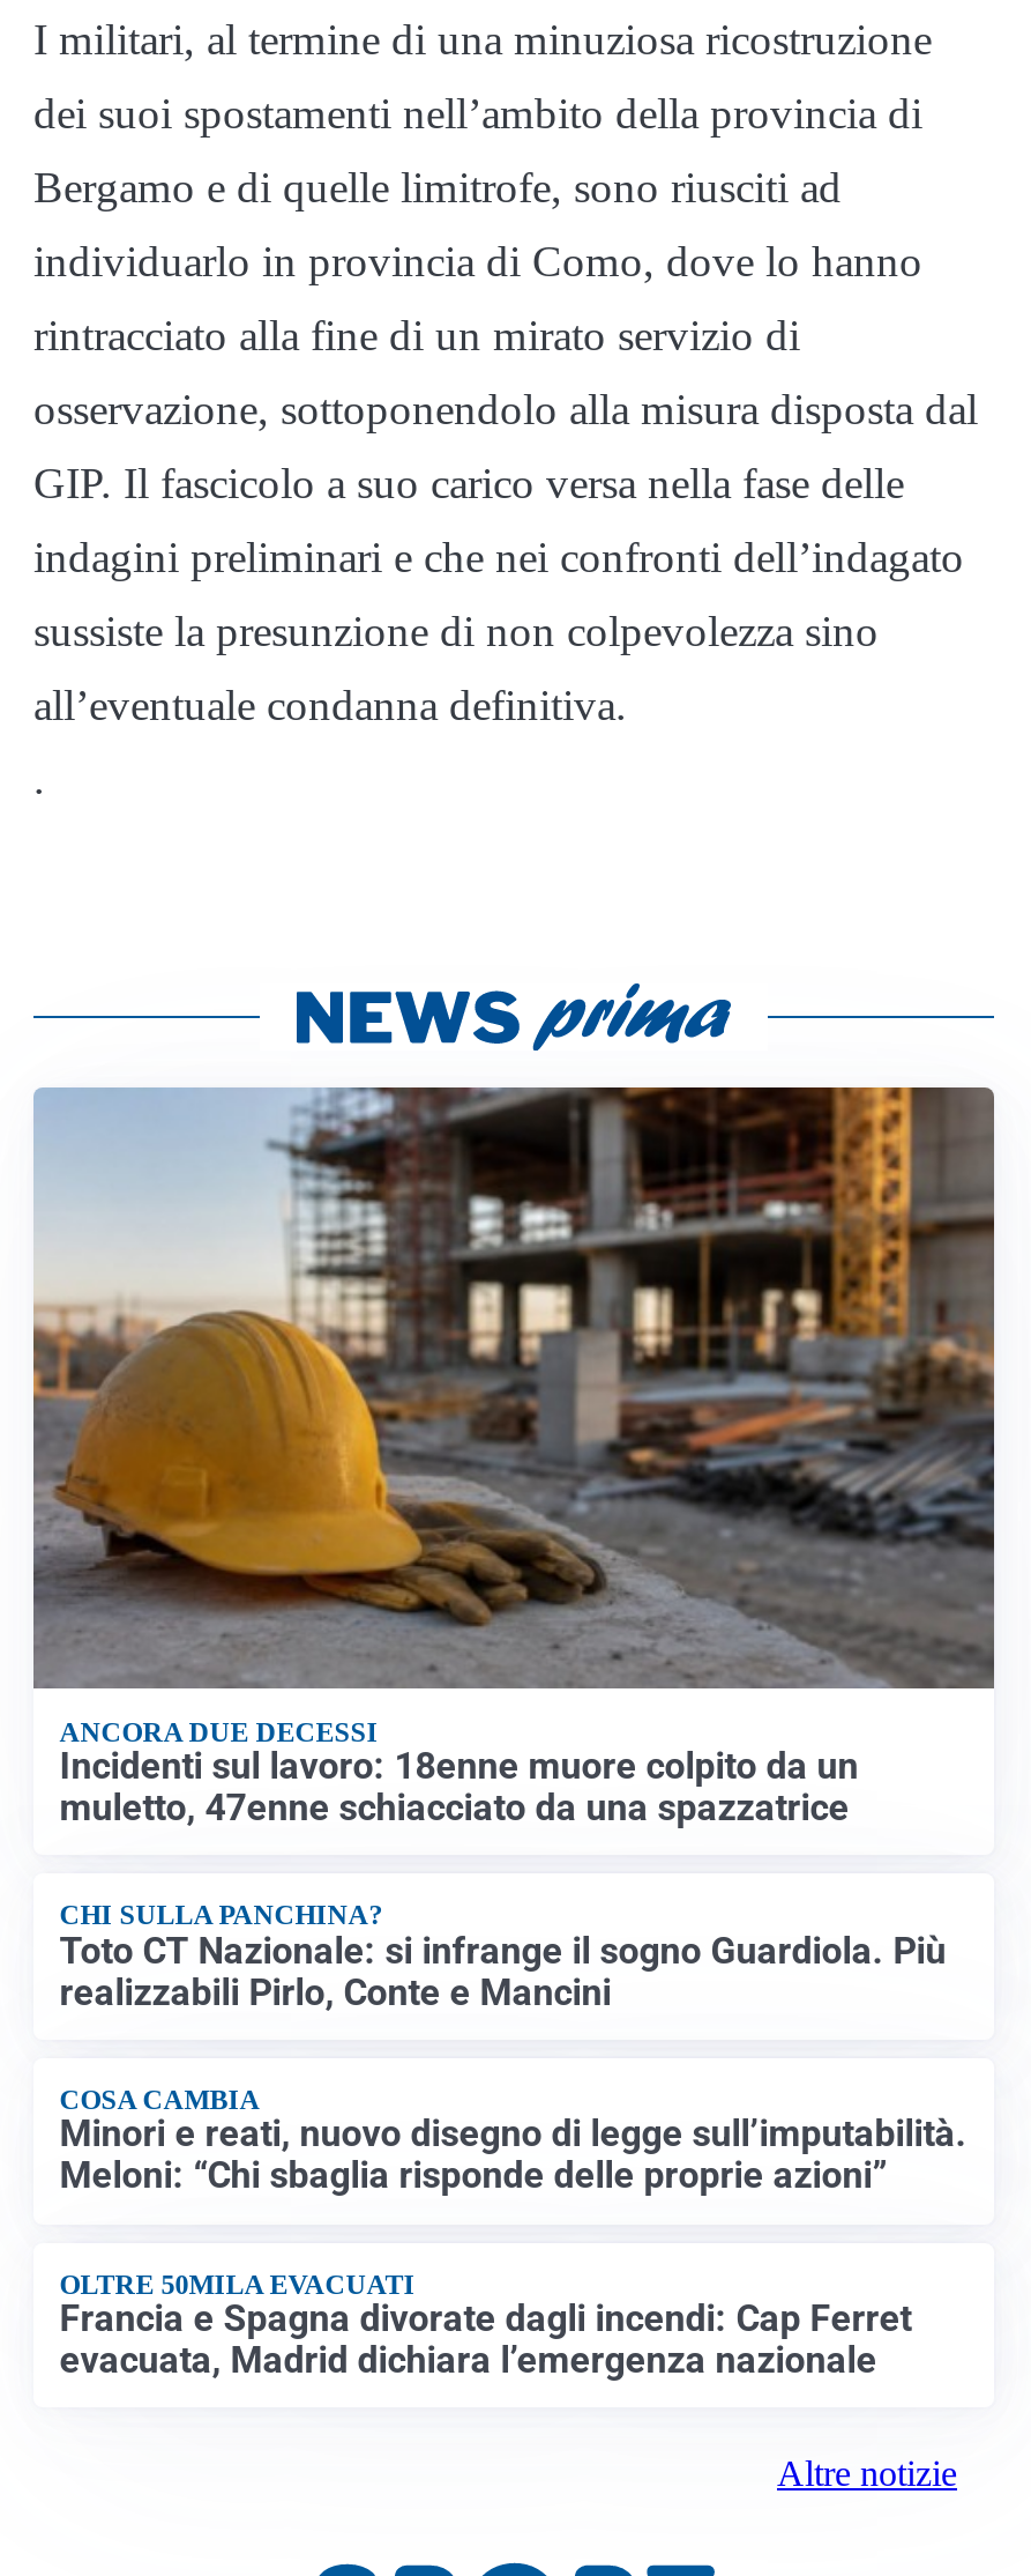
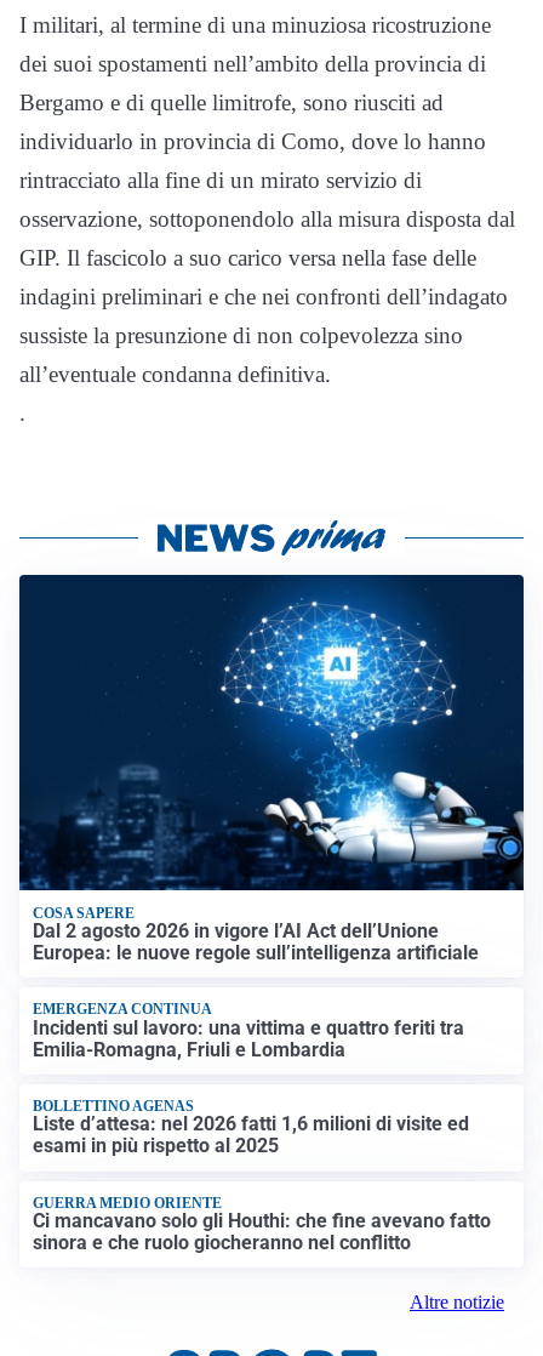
[31,1085,996,1829] [image] | ANCORA DUE DECESSI | Incidenti sul lavoro: 18enne muore colpito da un | muletto, 47enne schiacciato da una spazzatrice -> [18,574,525,964] [image] | COSA SAPERE | Dal 2 agosto 2026 in vigore l’AI Act dell’Unione | Europea: le nuove regole sull’intelligenza artificiale
[59,1899,946,2014] CHI SULLA PANCHINA? | Toto CT Nazionale: si infrange il sogno Guardiola. Più | realizzabili Pirlo, Conte e Mancini -> [33,1001,464,1061] EMERGENZA CONTINUA | Incidenti sul lavoro: una vittima e quattro feriti tra | Emilia-Romagna, Friuli e Lombardia
[59,2084,967,2198] COSA CAMBIA | Minori e reati, nuovo disegno di legge sull’imputabilità. | Meloni: “Chi sbaglia risponde delle proprie azioni” -> [33,1098,469,1158] BOLLETTINO AGENAS | Liste d’attesa: nel 2026 fatti 1,6 milioni di visite ed | esami in più rispetto al 2025
[59,2268,911,2382] OLTRE 50MILA EVACUATI | Francia e Spagna divorate dagli incendi: Cap Ferret | evacuata, Madrid dichiara l’emergenza nazionale -> [33,1194,491,1254] GUERRA MEDIO ORIENTE | Ci mancavano solo gli Houthi: che fine avevano fatto | sinora e che ruolo giocheranno nel conflitto

